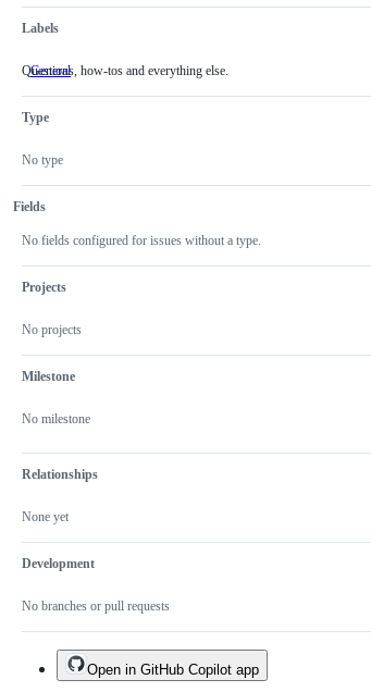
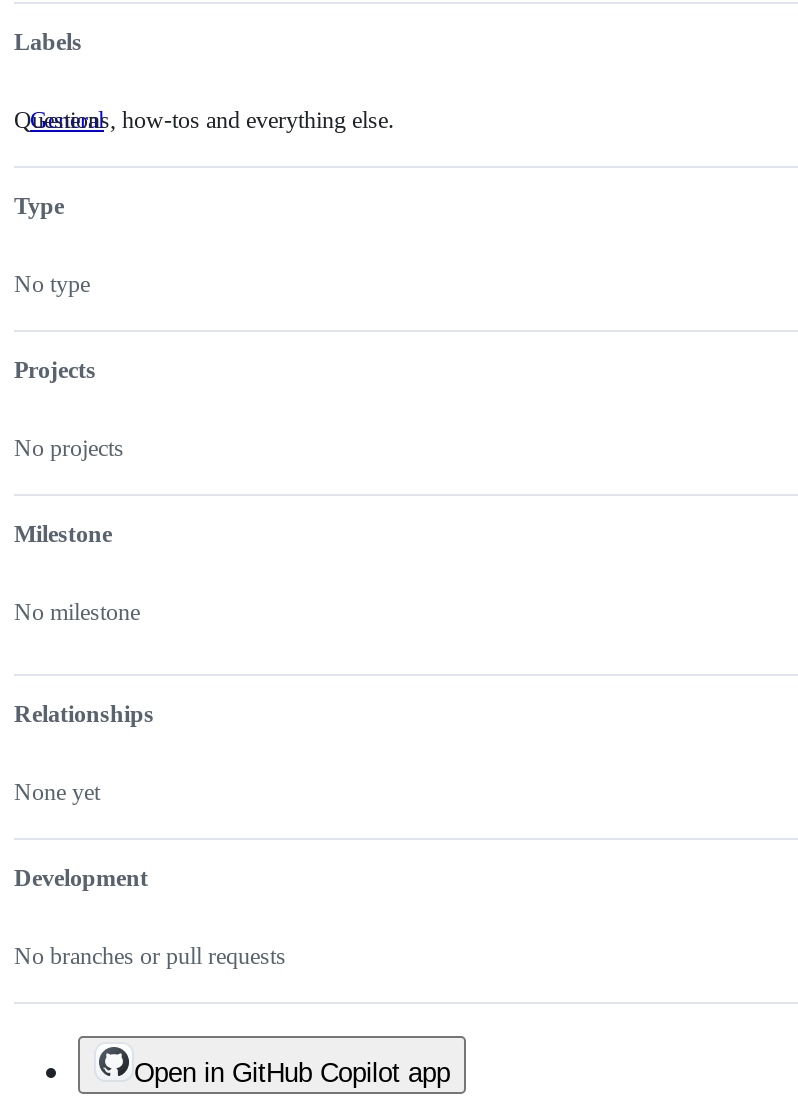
[13,199,261,248] Fields | No fields configured for issues without a type. -> none

